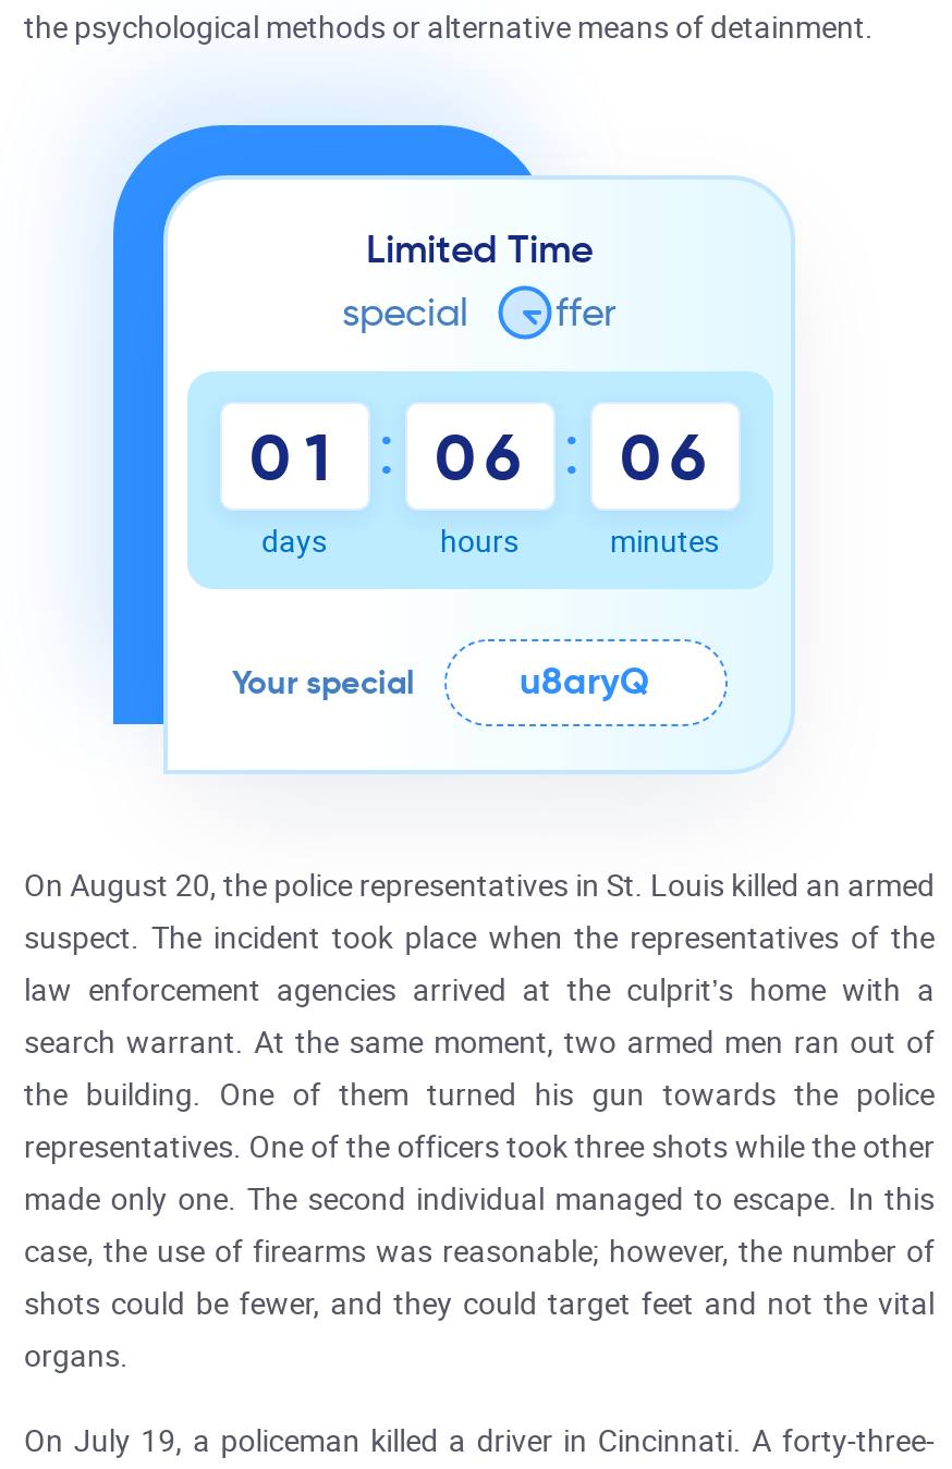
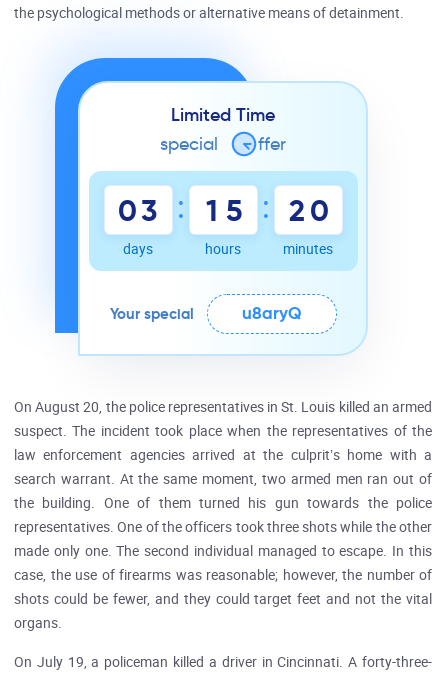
[378,402,522,498] : 0 6 -> [176,185,242,229] : 1 5
[563,402,707,498] : 0 6 -> [261,185,328,229] : 2 0
[249,417,331,498] 0 1 -> [117,192,157,229] 0 3

